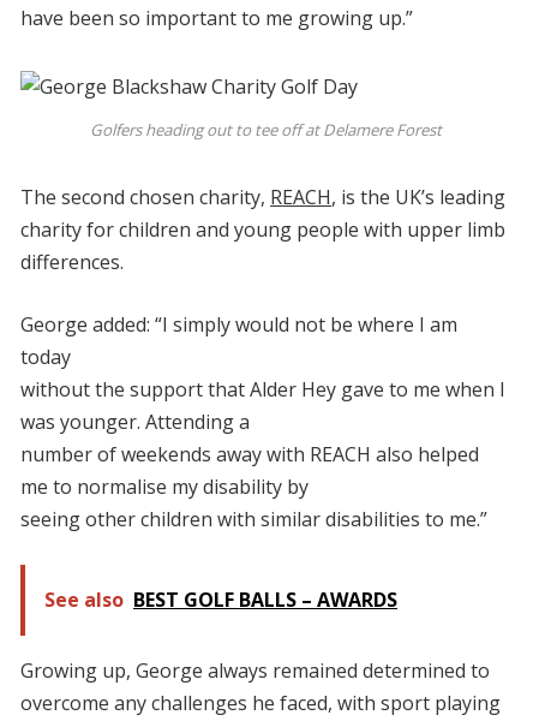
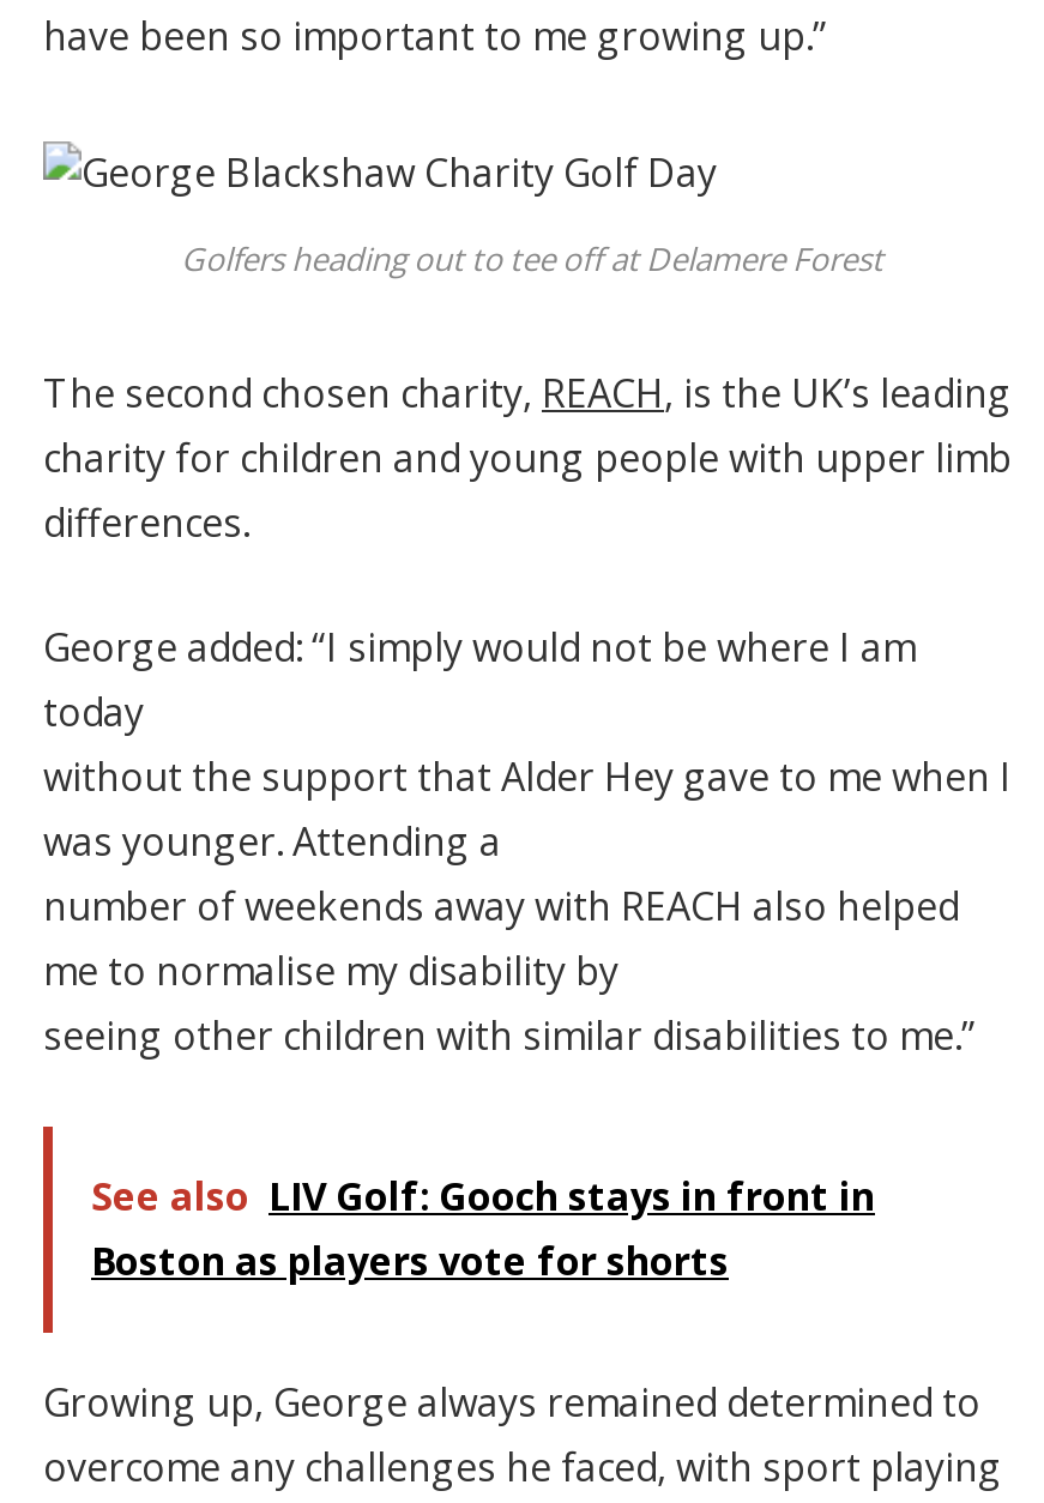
[44,587,397,613] See also BEST GOLF BALLS – AWARDS -> [91,1171,875,1288] See also LIV Golf: Gooch stays in front in | Boston as players vote for shorts

